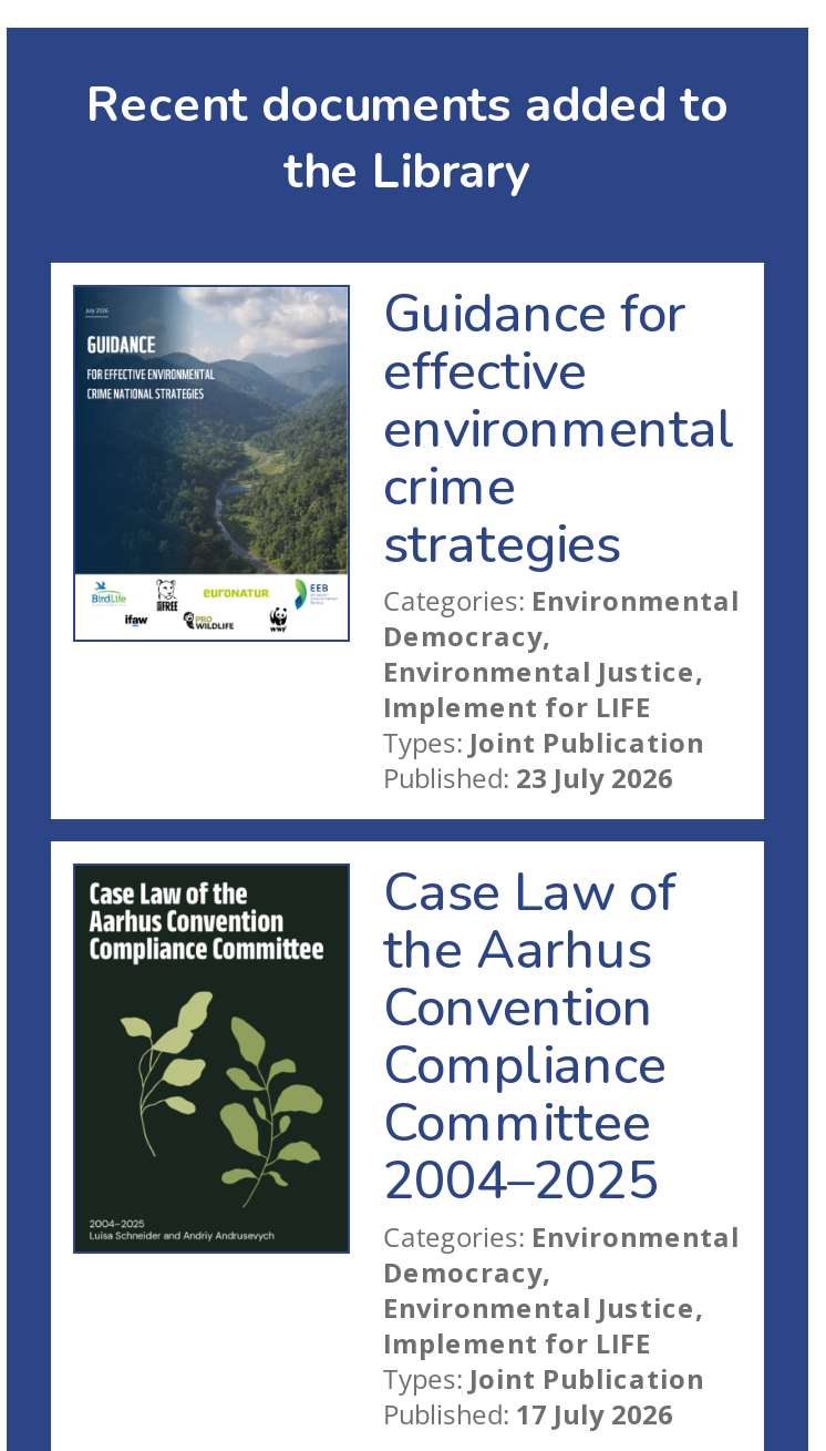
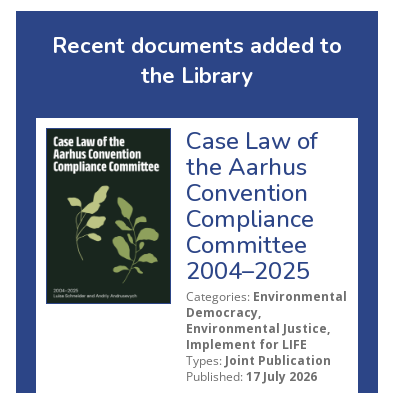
[73,279,740,798] [image] | Guidance for | effective | environmental | crime | strategies | Categories: Environmental | Democracy, | Environmental Justice, | Implement for LIFE | Types: Joint Publication | Published: 23 July 2026 -> none

